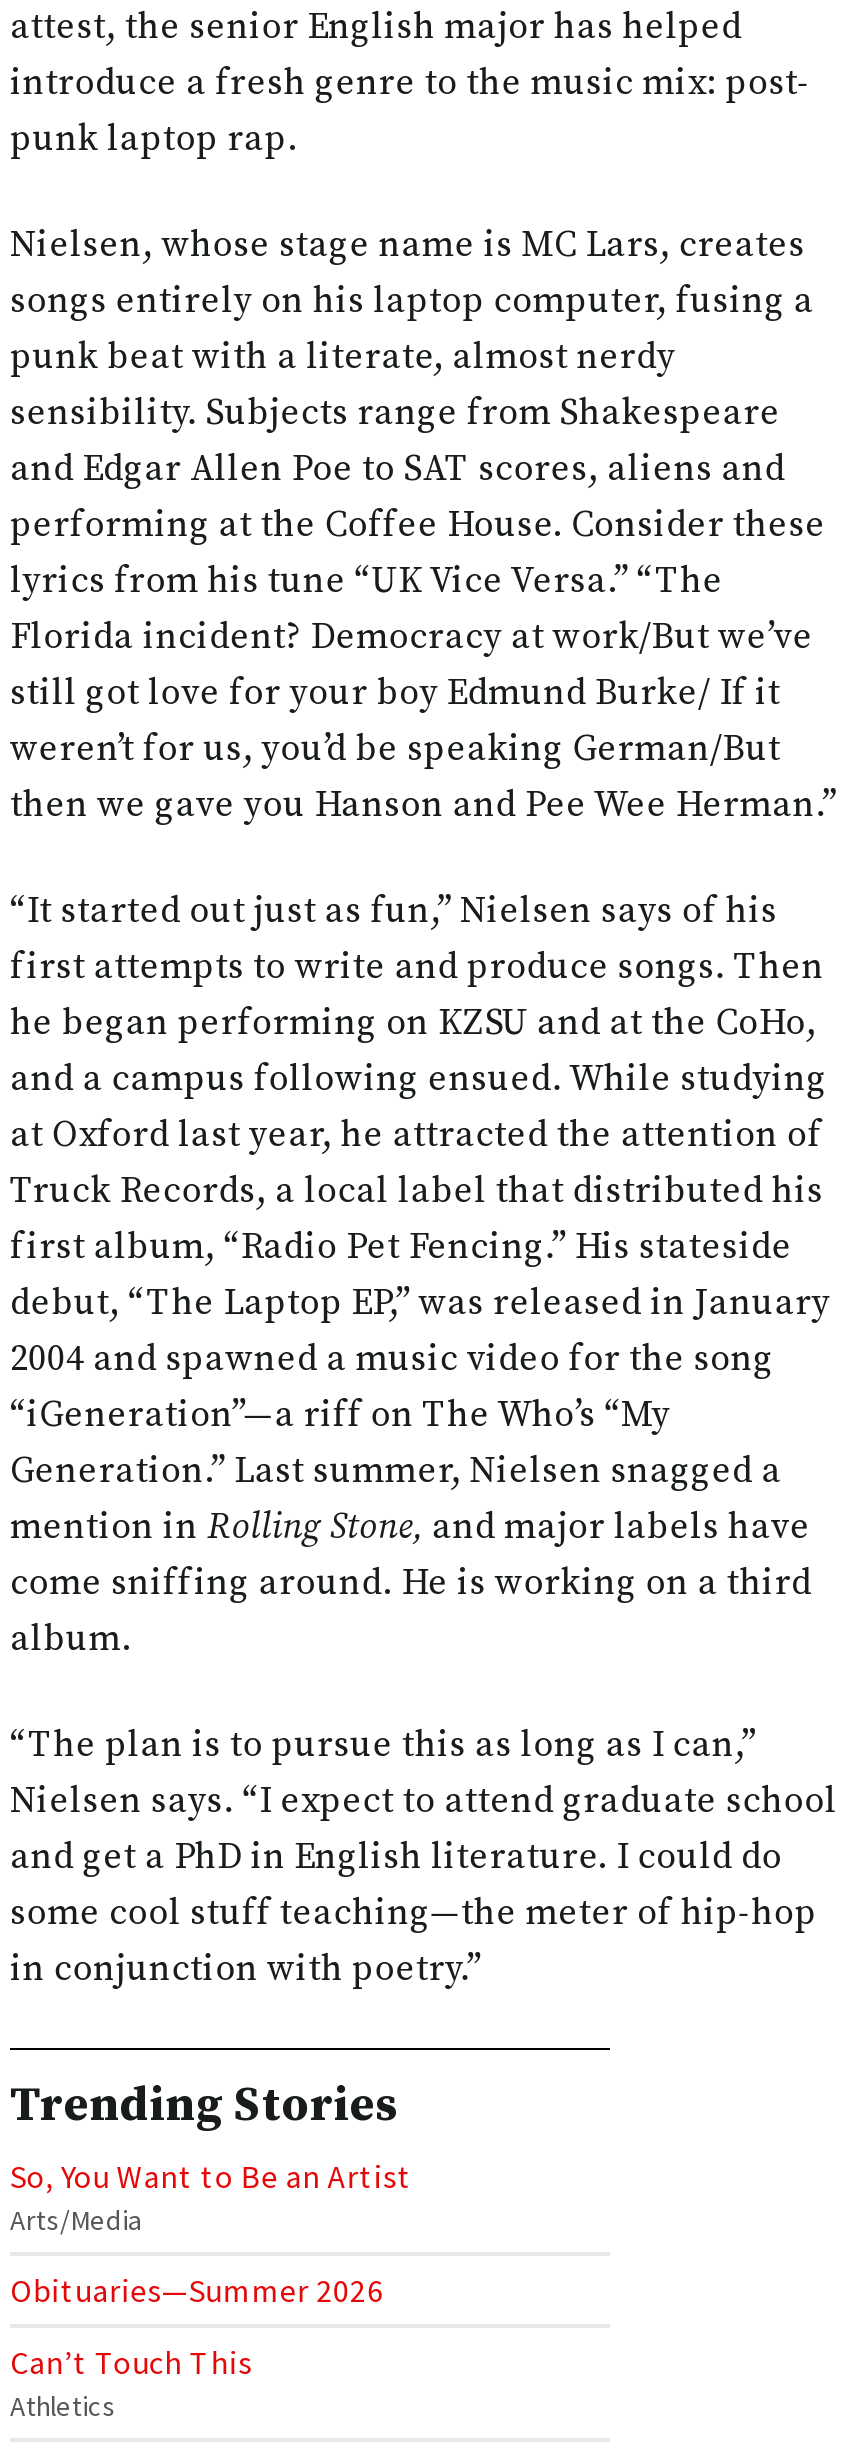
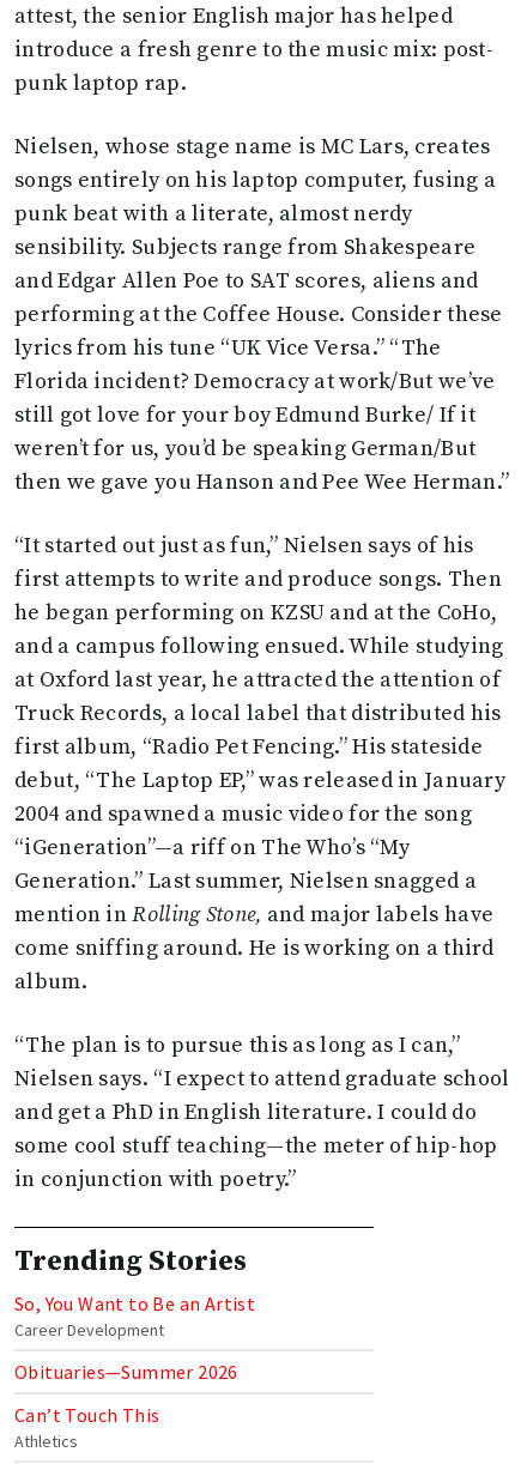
[10,2203,142,2239] Arts/Media -> [14,1320,164,1341] Career Development

